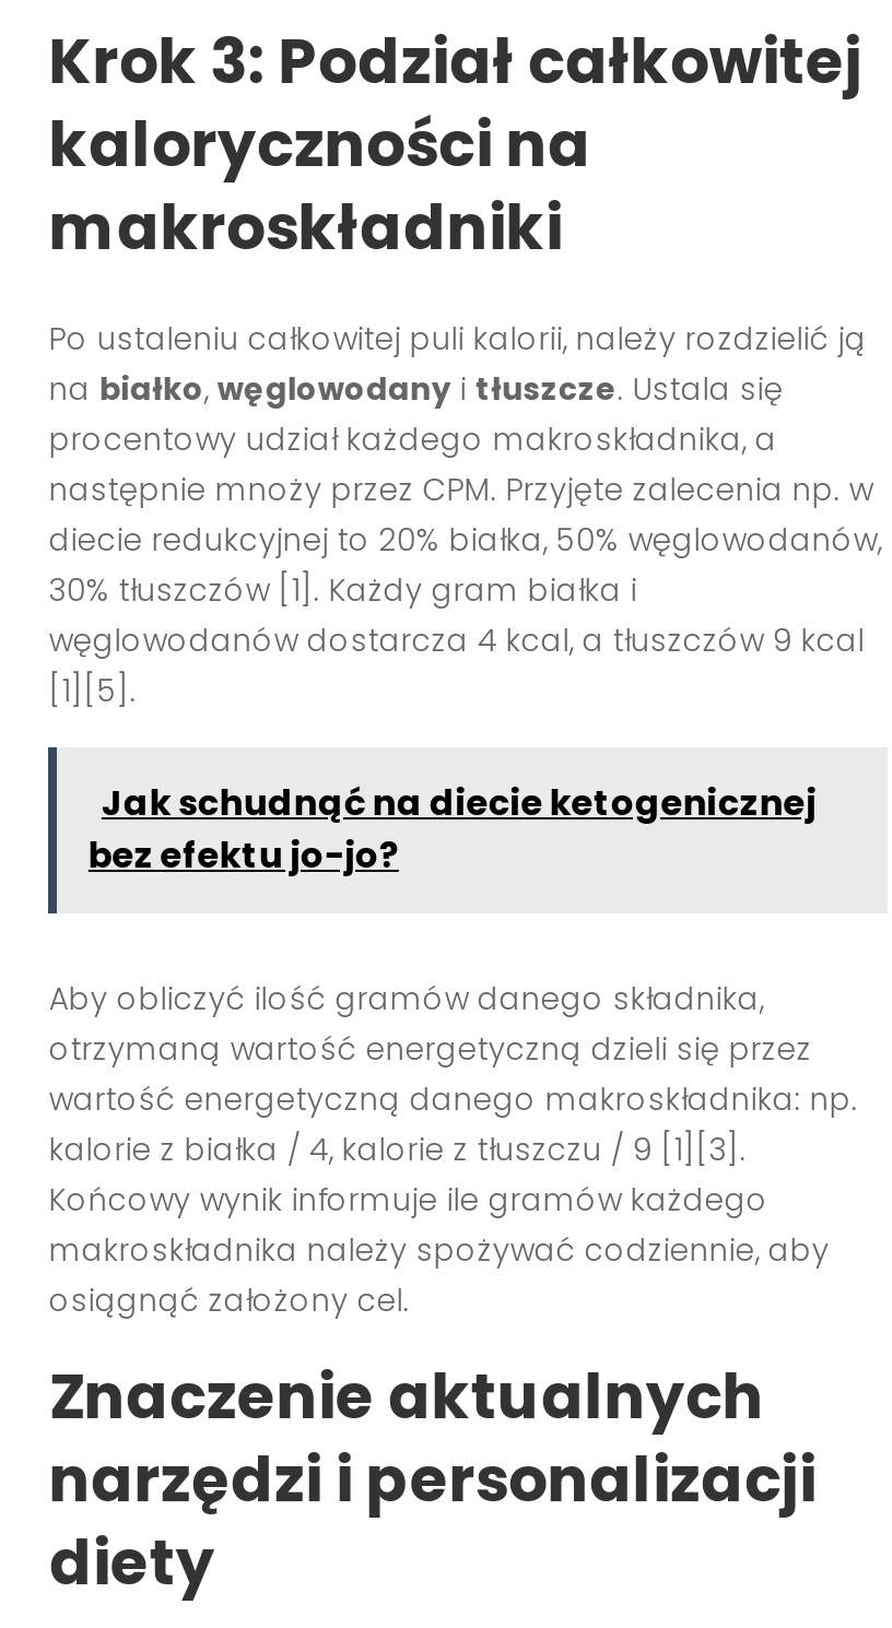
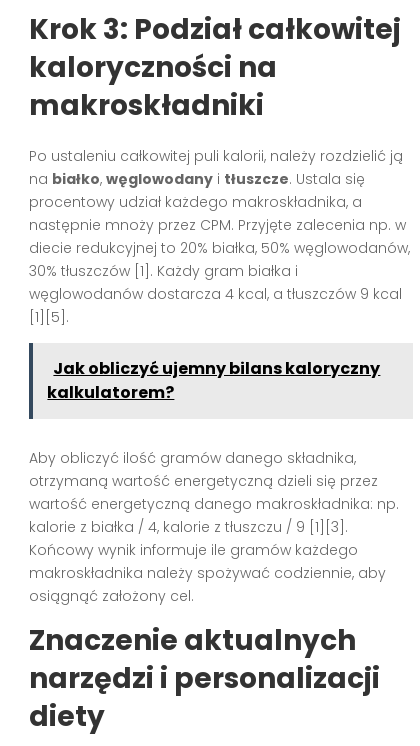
[88,778,816,881] Jak schudnąć na diecie ketogenicznej | bez efektu jo-jo? -> [47,357,380,404] Jak obliczyć ujemny bilans kaloryczny | kalkulatorem?

